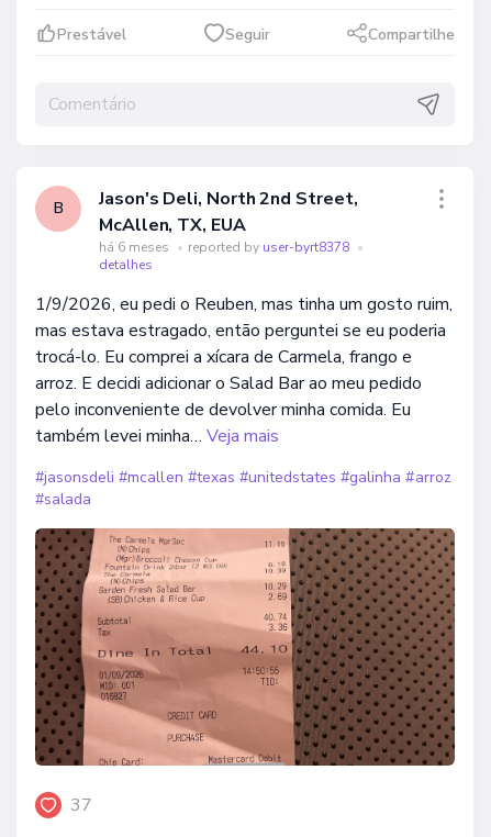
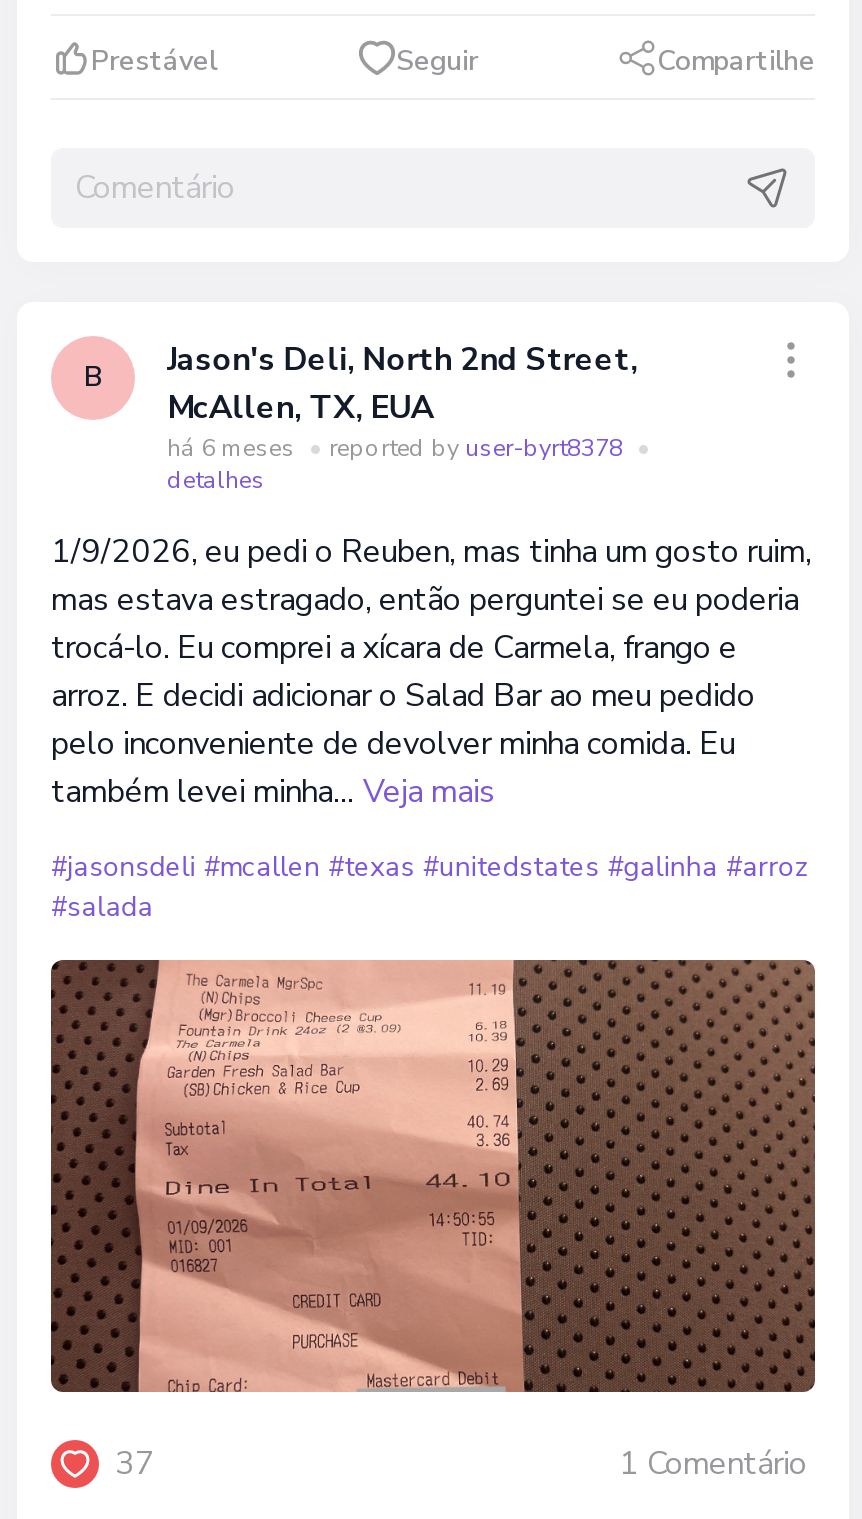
none -> [619,1442,807,1486] 1 Comentário

